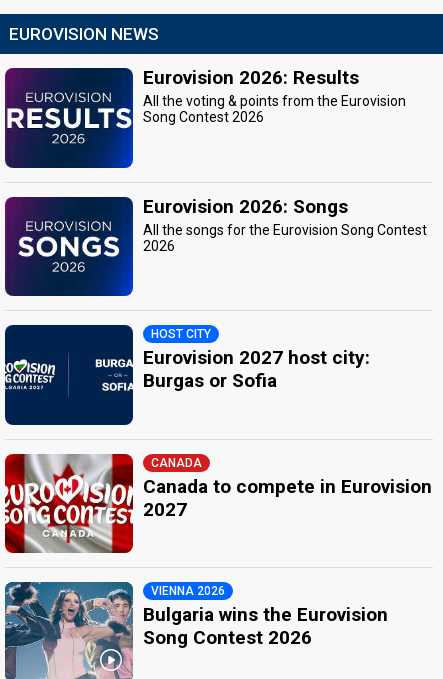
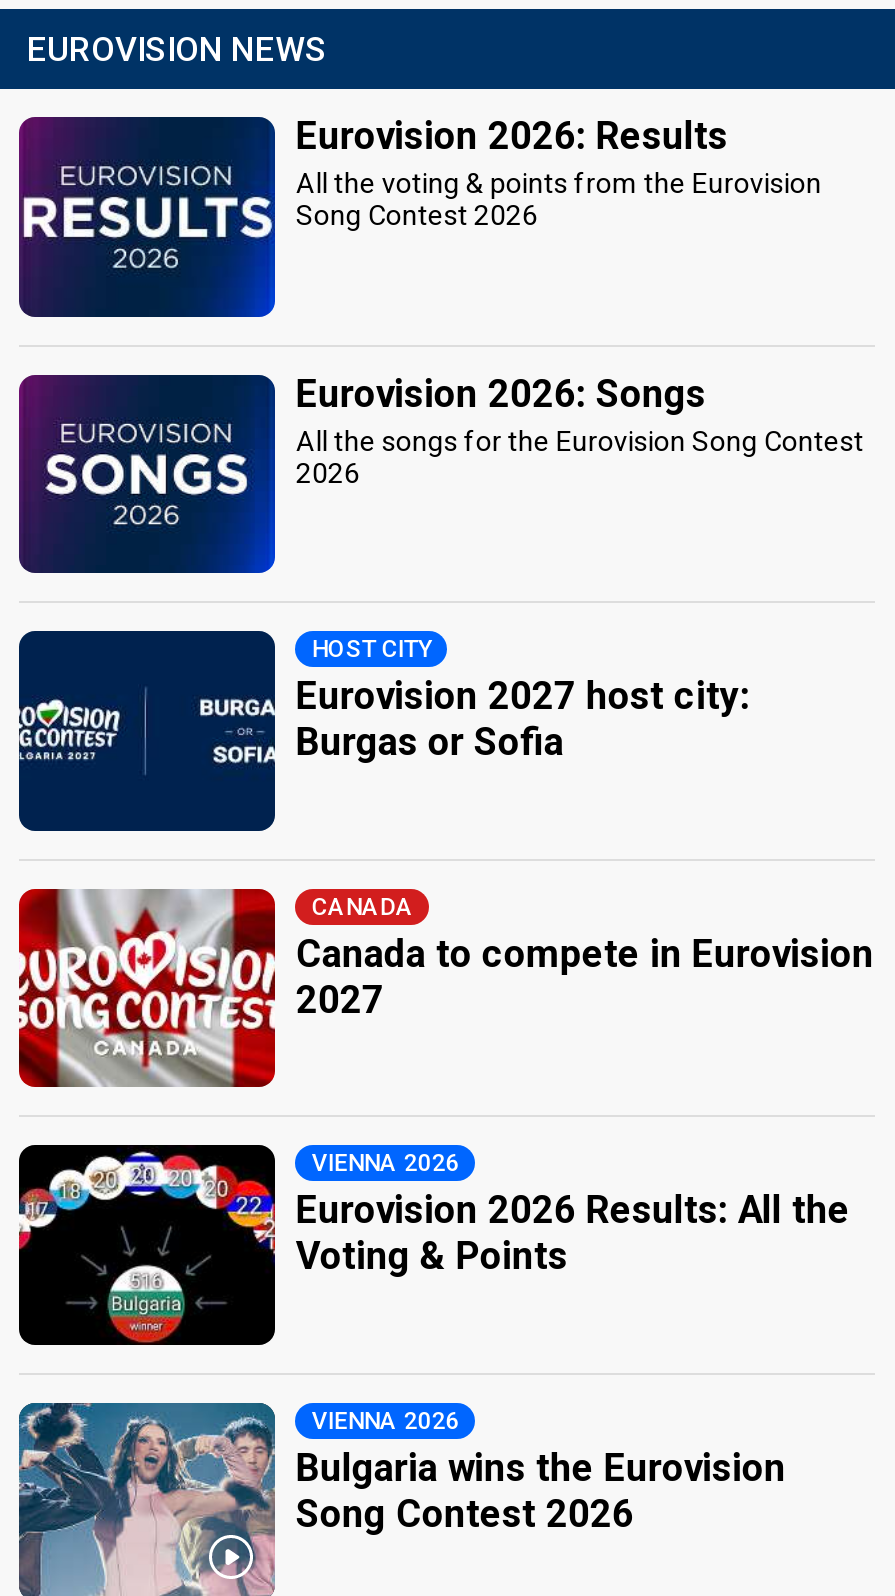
none -> [17,1145,850,1349] [image] | Eurovision 2026 Results: All the | Voting & Points
none -> [312,1406,460,1434] VIENNA 2026

